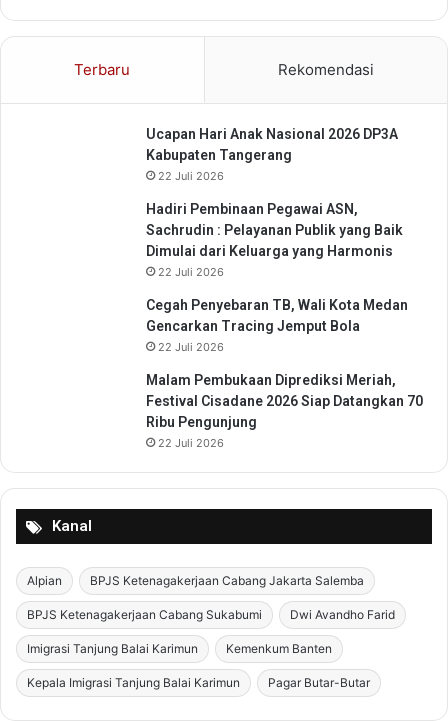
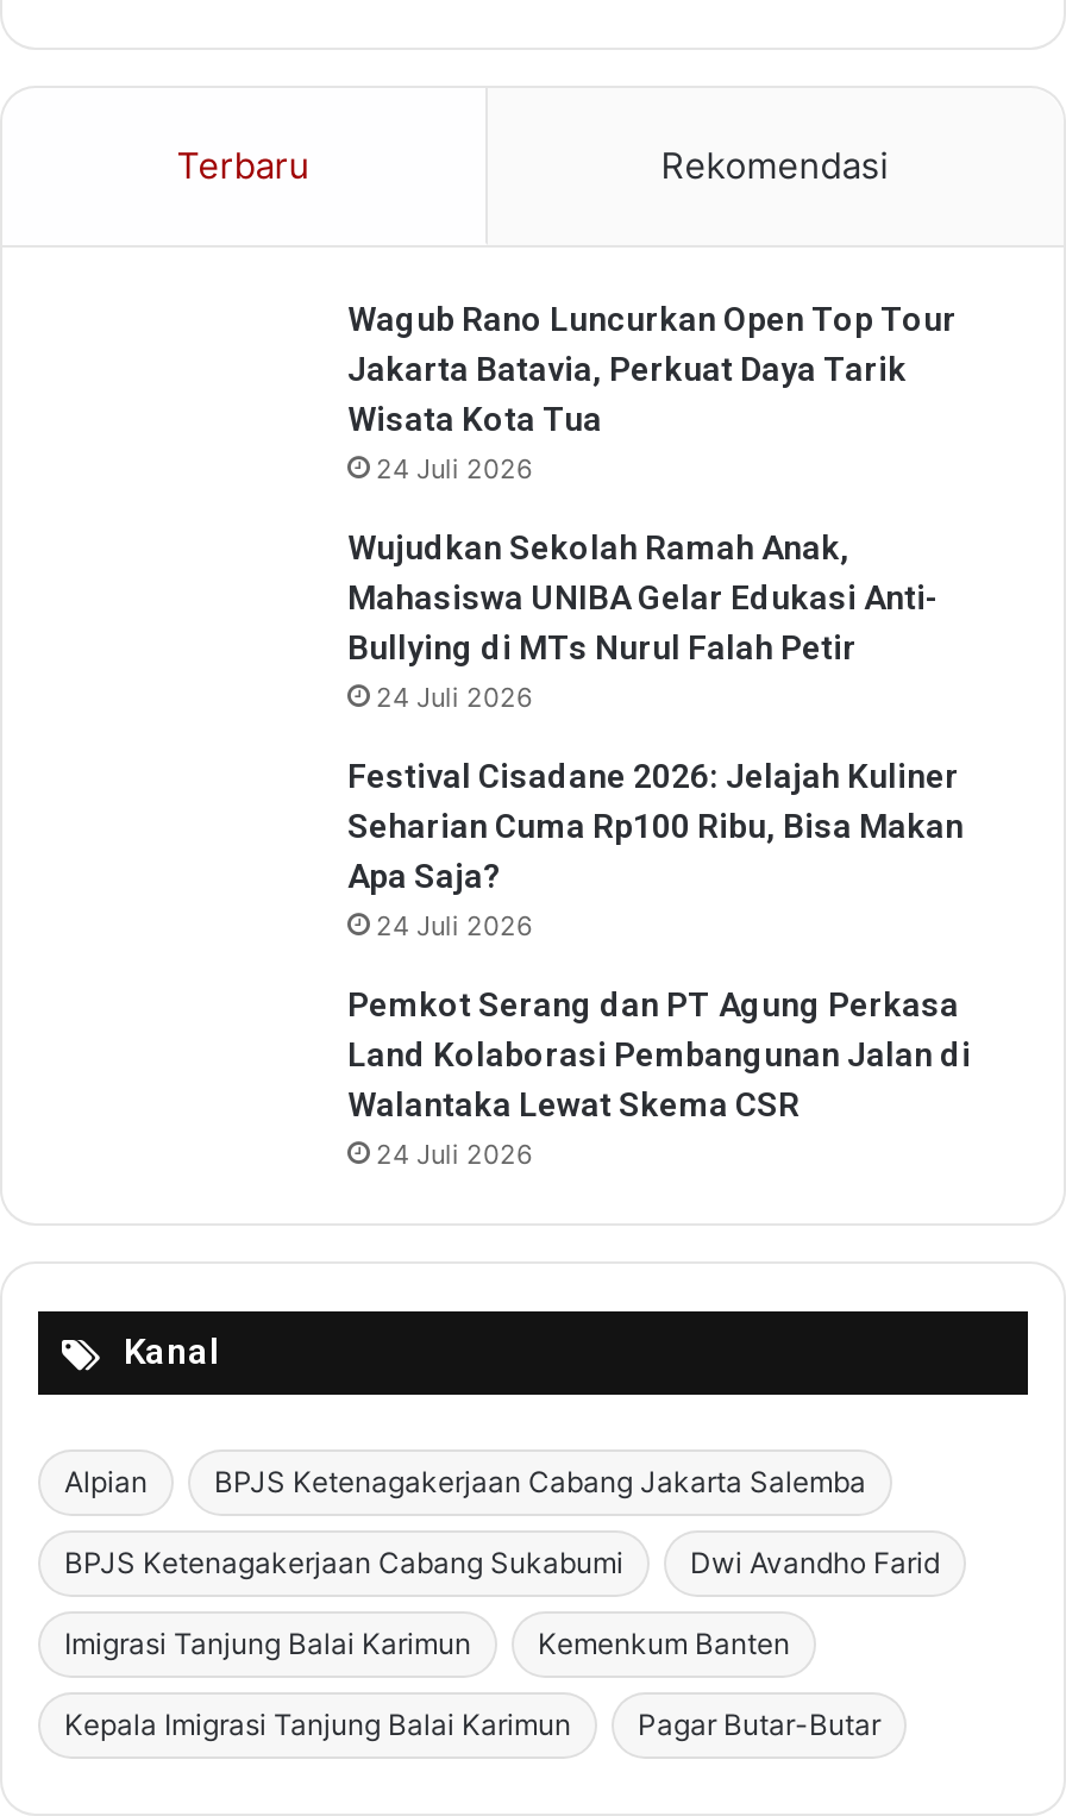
[146,126,398,183] Ucapan Hari Anak Nasional 2026 DP3A | Kabupaten Tangerang | 22 Juli 2026 -> [347,299,957,485] Wagub Rano Luncurkan Open Top Tour | Jakarta Batavia, Perkuat Daya Tarik | Wisata Kota Tua | 24 Juli 2026
[146,201,403,279] Hadiri Pembinaan Pegawai ASN, | Sachrudin : Pelayanan Publik yang Baik | Dimulai dari Keluarga yang Harmonis | 22 Juli 2026 -> [347,527,940,713] Wujudkan Sekolah Ramah Anak, | Mahasiswa UNIBA Gelar Edukasi Anti- | Bullying di MTs Nurul Falah Petir | 24 Juli 2026
[146,297,408,354] Cegah Penyebaran TB, Wali Kota Medan | Gencarkan Tracing Jemput Bola | 22 Juli 2026 -> [347,756,964,942] Festival Cisadane 2026: Jelajah Kuliner | Seharian Cuma Rp100 Ribu, Bisa Makan | Apa Saja? | 24 Juli 2026
[146,372,423,450] Malam Pembukaan Diprediksi Meriah, | Festival Cisadane 2026 Siap Datangkan 70 | Ribu Pengunjung | 22 Juli 2026 -> [347,984,971,1170] Pemkot Serang dan PT Agung Perkasa | Land Kolaborasi Pembangunan Jalan di | Walantaka Lewat Skema CSR | 24 Juli 2026

